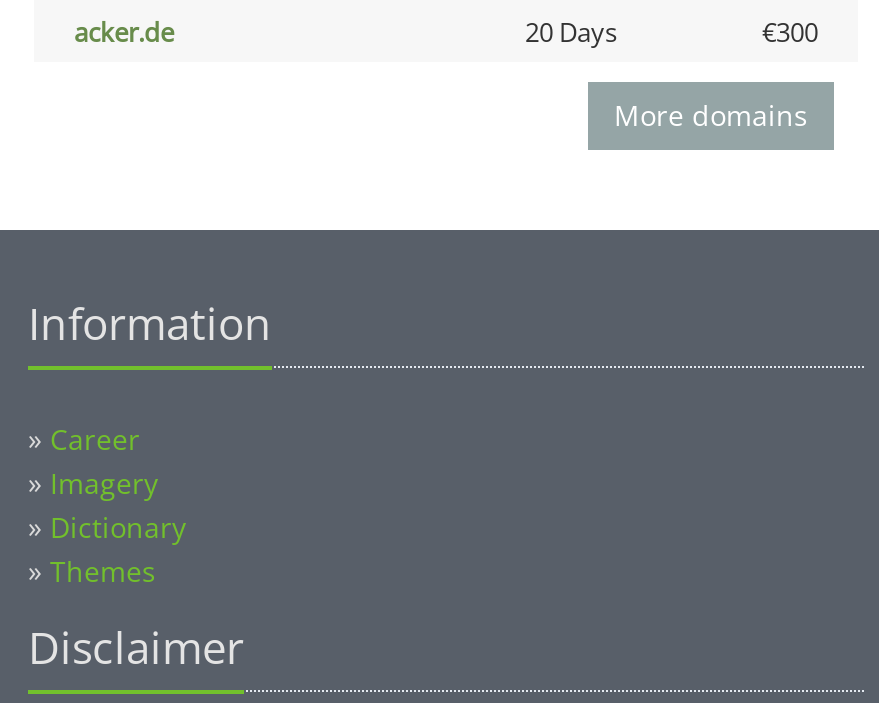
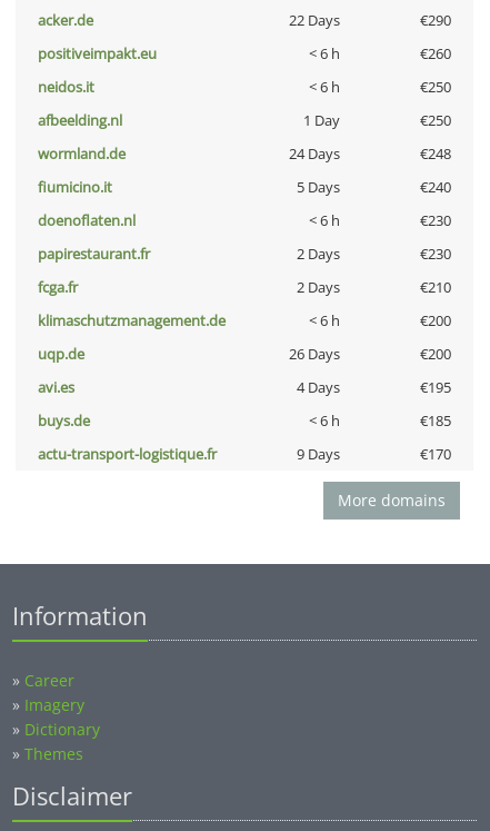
[525,14,818,50] 20 Days | €300 -> [38,10,451,464] 22 Days | €290 | positiveimpakt.eu | < 6 h | €260 | neidos.it | < 6 h | €250 | afbeelding.nl | 1 Day | €250 | wormland.de | 24 Days | €248 | fiumicino.it | 5 Days | €240 | doenoflaten.nl | < 6 h | €230 | papirestaurant.fr | 2 Days | €230 | fcga.fr | 2 Days | €210 | klimaschutzmanagement.de | < 6 h | €200 | uqp.de | 26 Days | €200 | avi.es | 4 Days | €195 | buys.de | < 6 h | €185 | actu-transport-logistique.fr | 9 Days | €170

